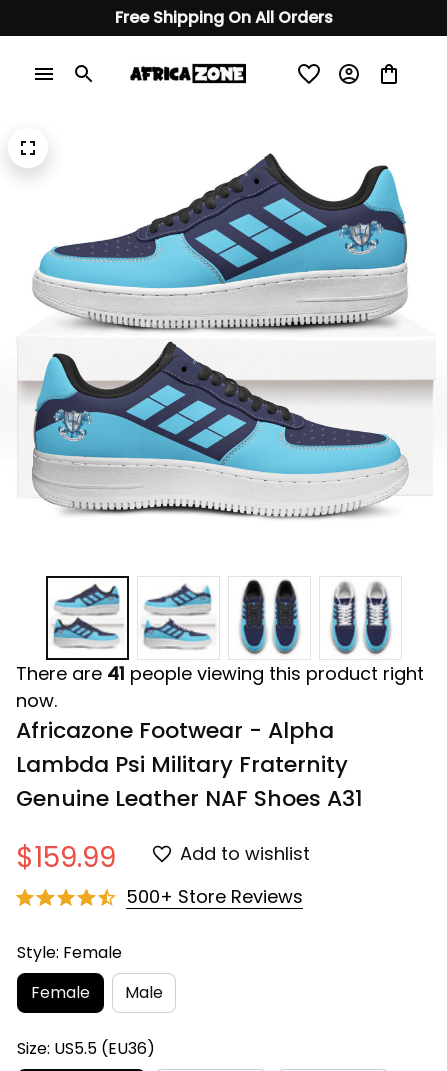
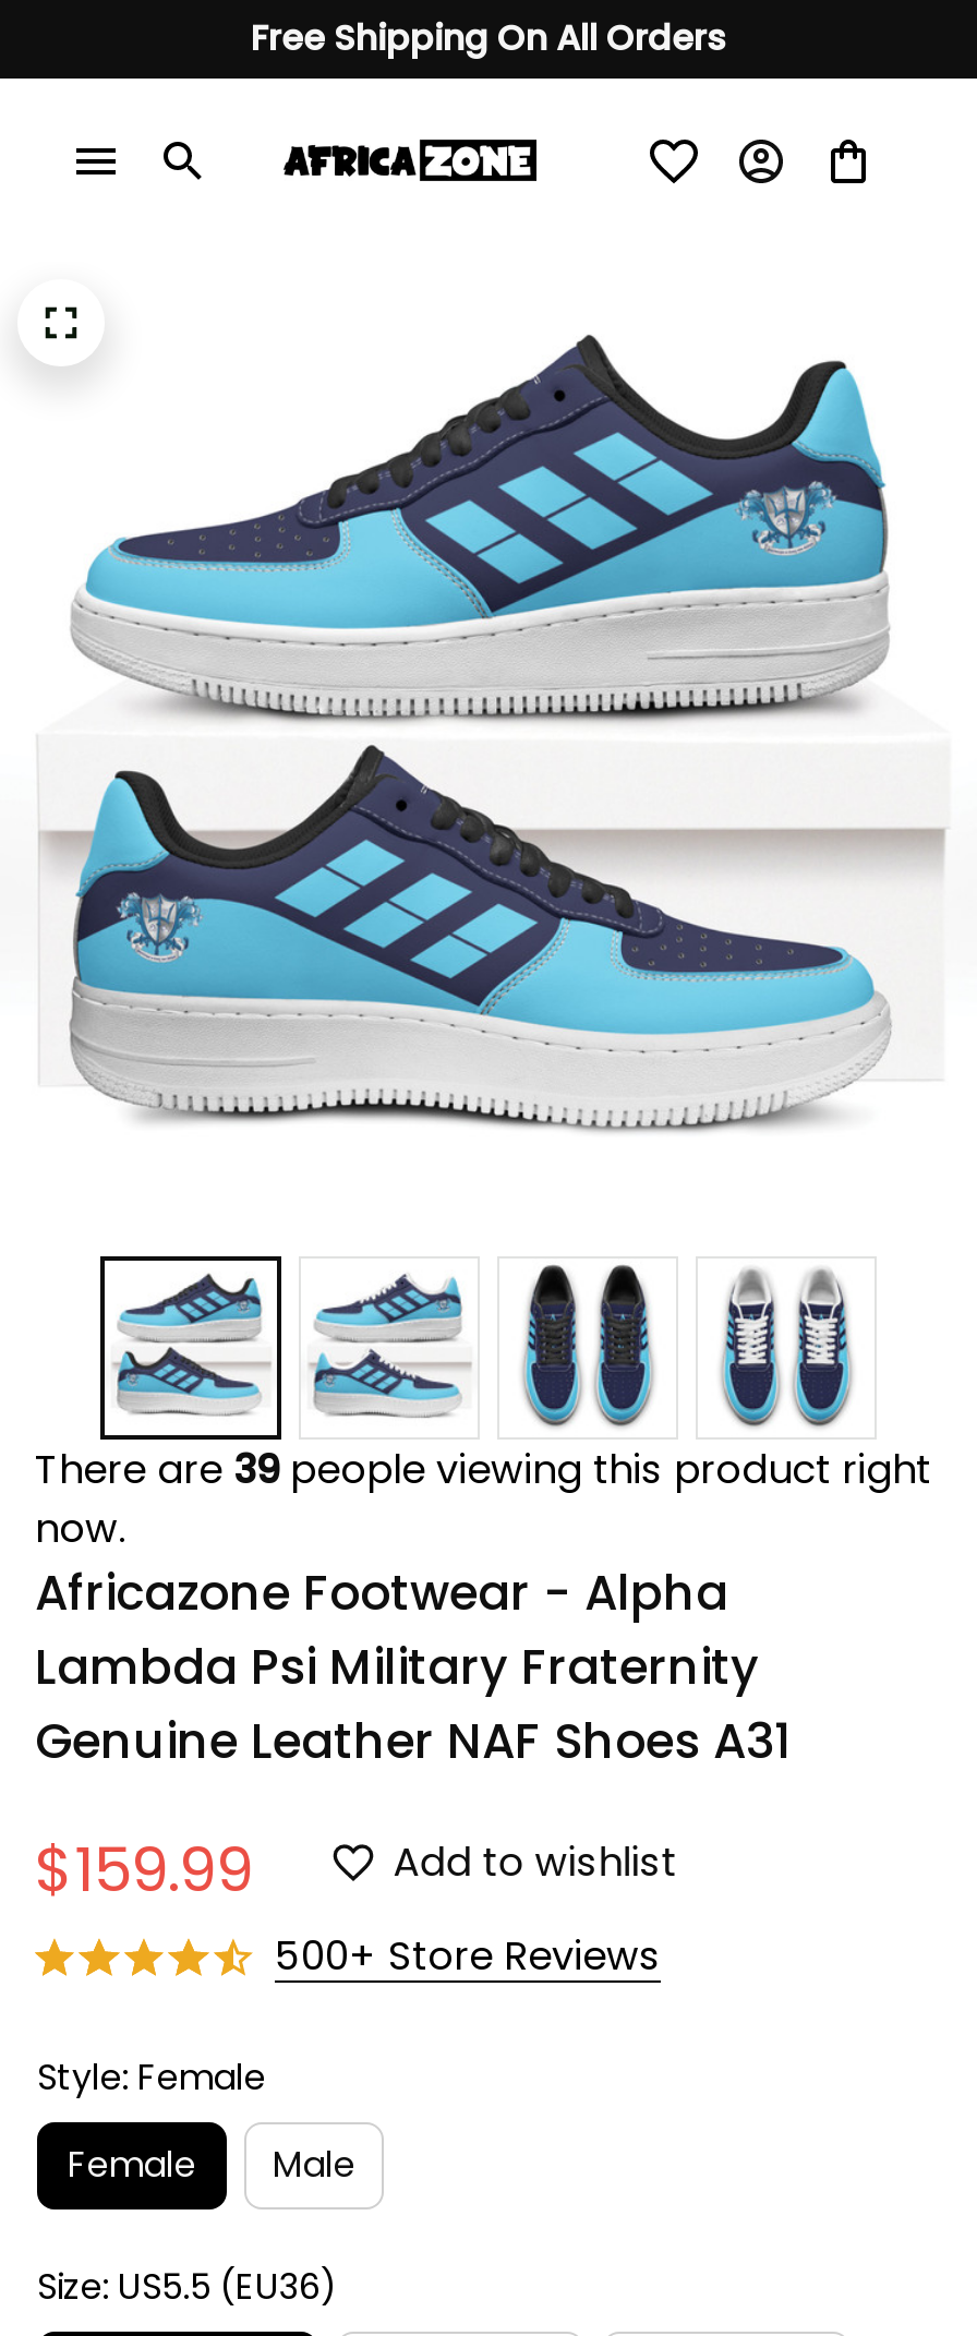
[16,661,424,686] There are41 people viewing this product right -> [35,1441,931,1495] There are39 people viewing this product right

